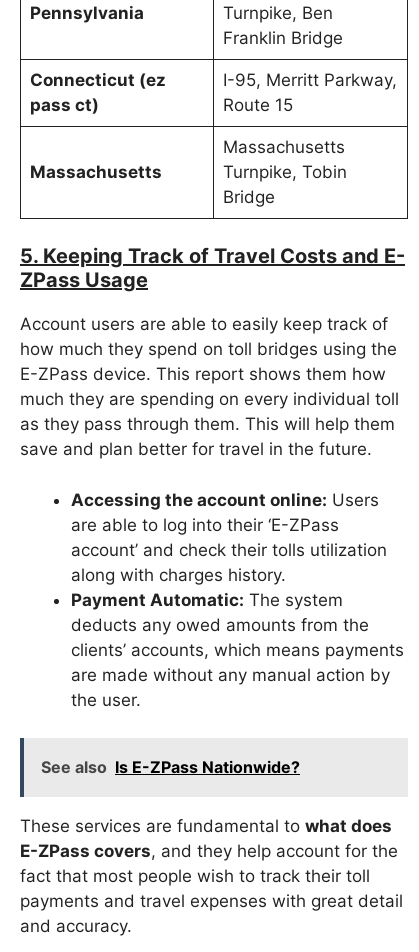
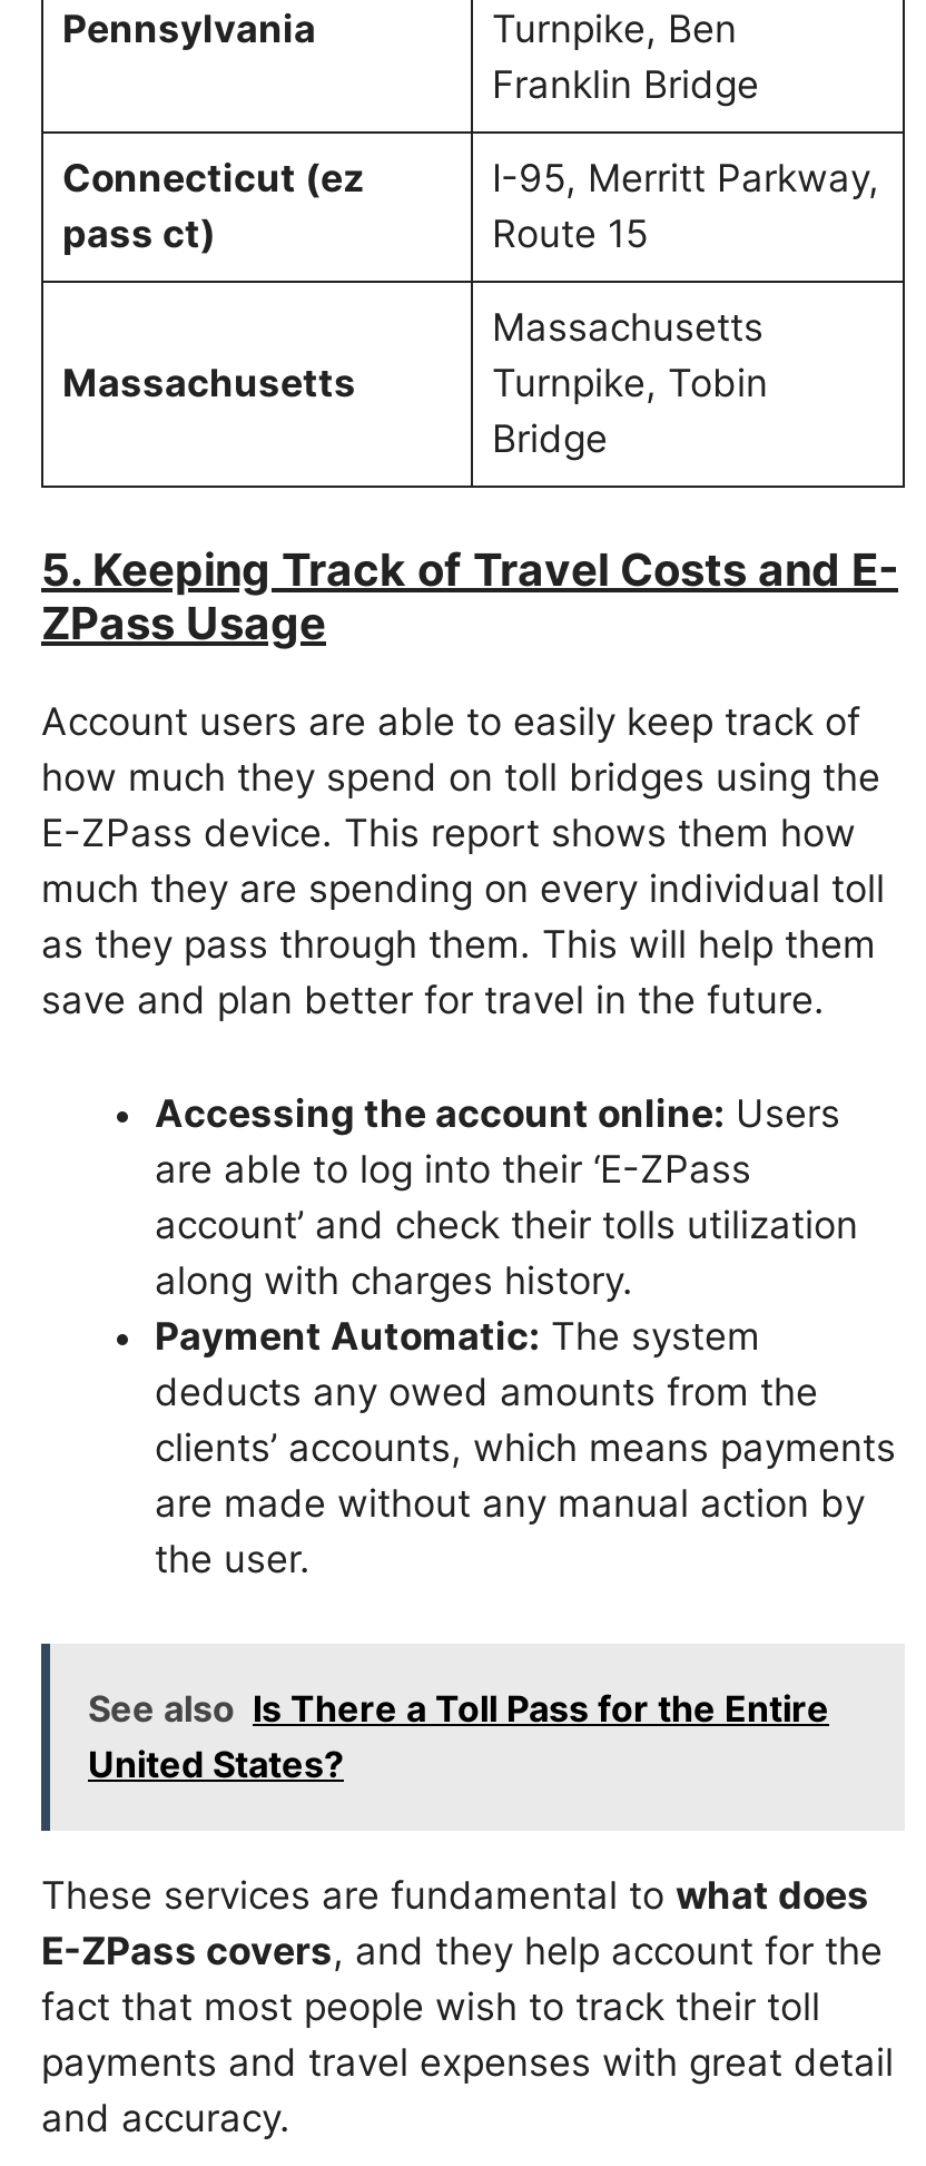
[41,757,300,777] See also Is E-ZPass Nationwide? -> [88,1686,829,1786] See also Is There a Toll Pass for the Entire | United States?

